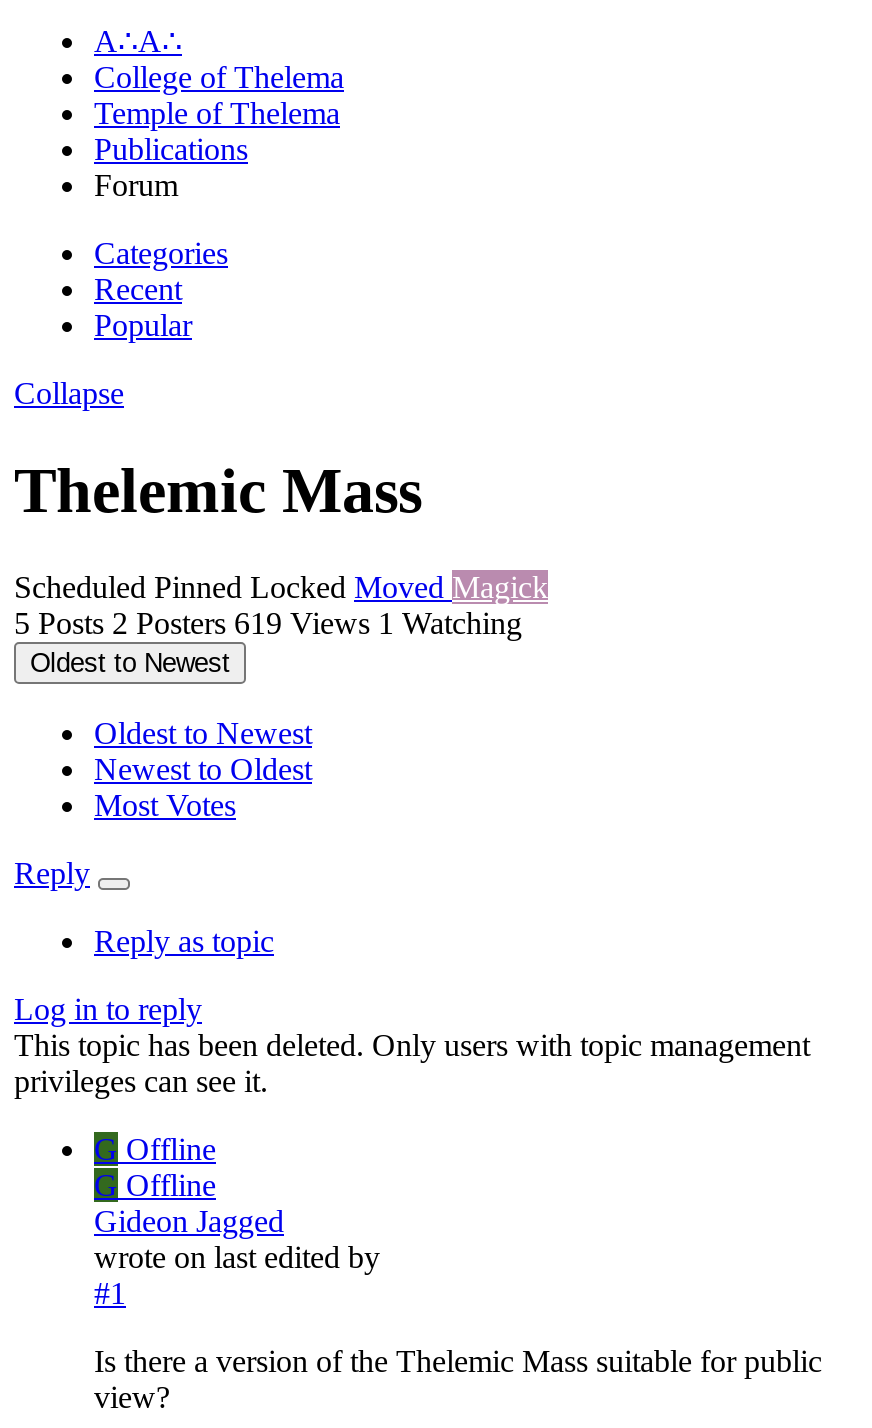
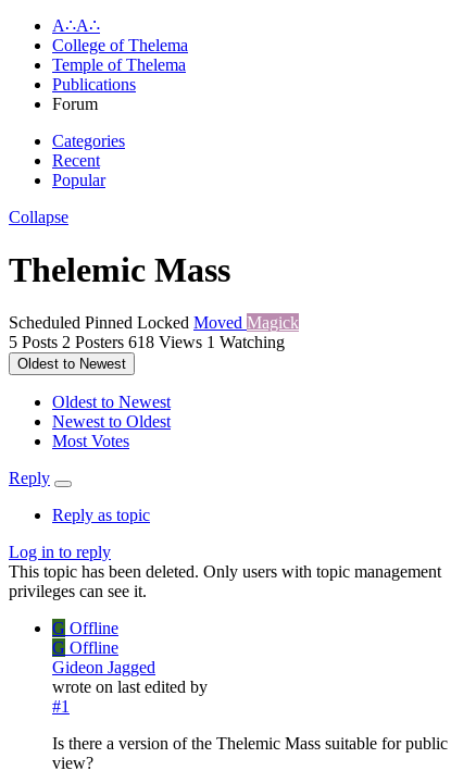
[14,607,522,641] 5 Posts 2 Posters 619 Views 1 Watching -> [9,333,285,352] 5 Posts 2 Posters 618 Views 1 Watching

